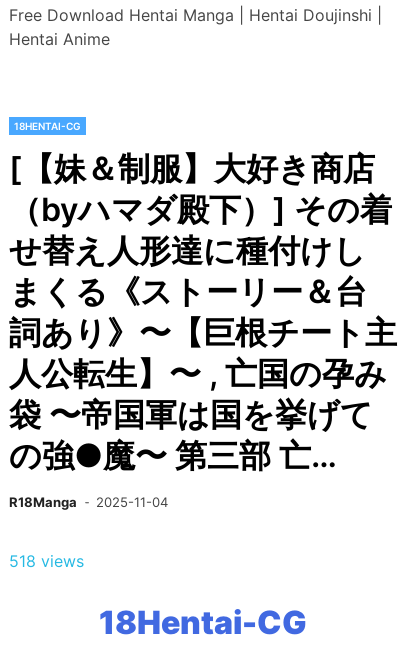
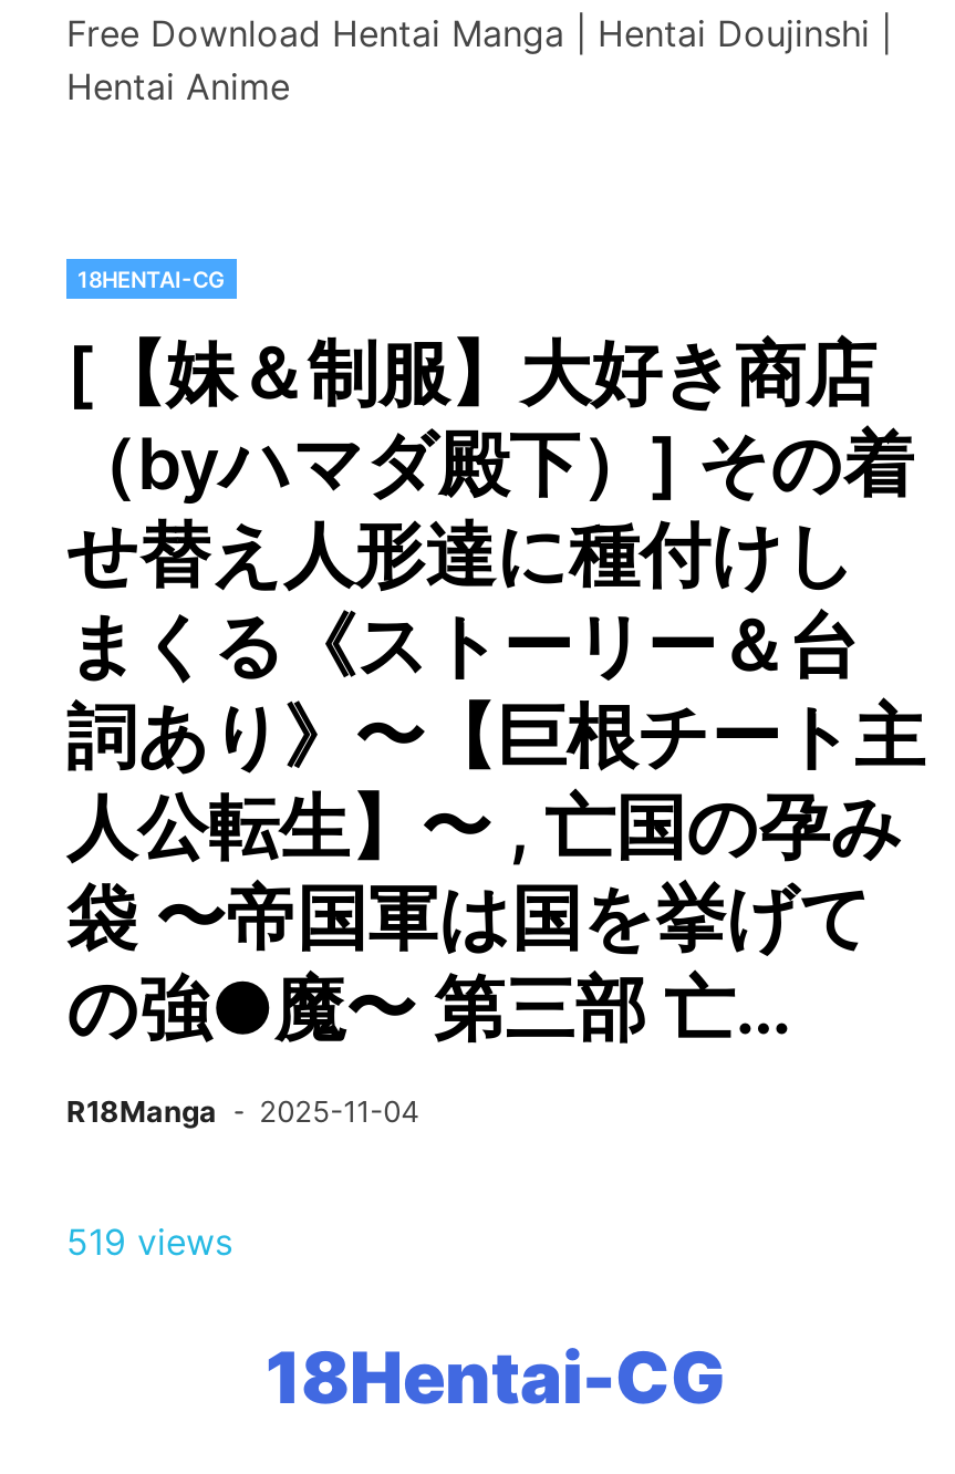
[9,551,84,571] 518 views -> [66,1219,232,1264] 519 views

